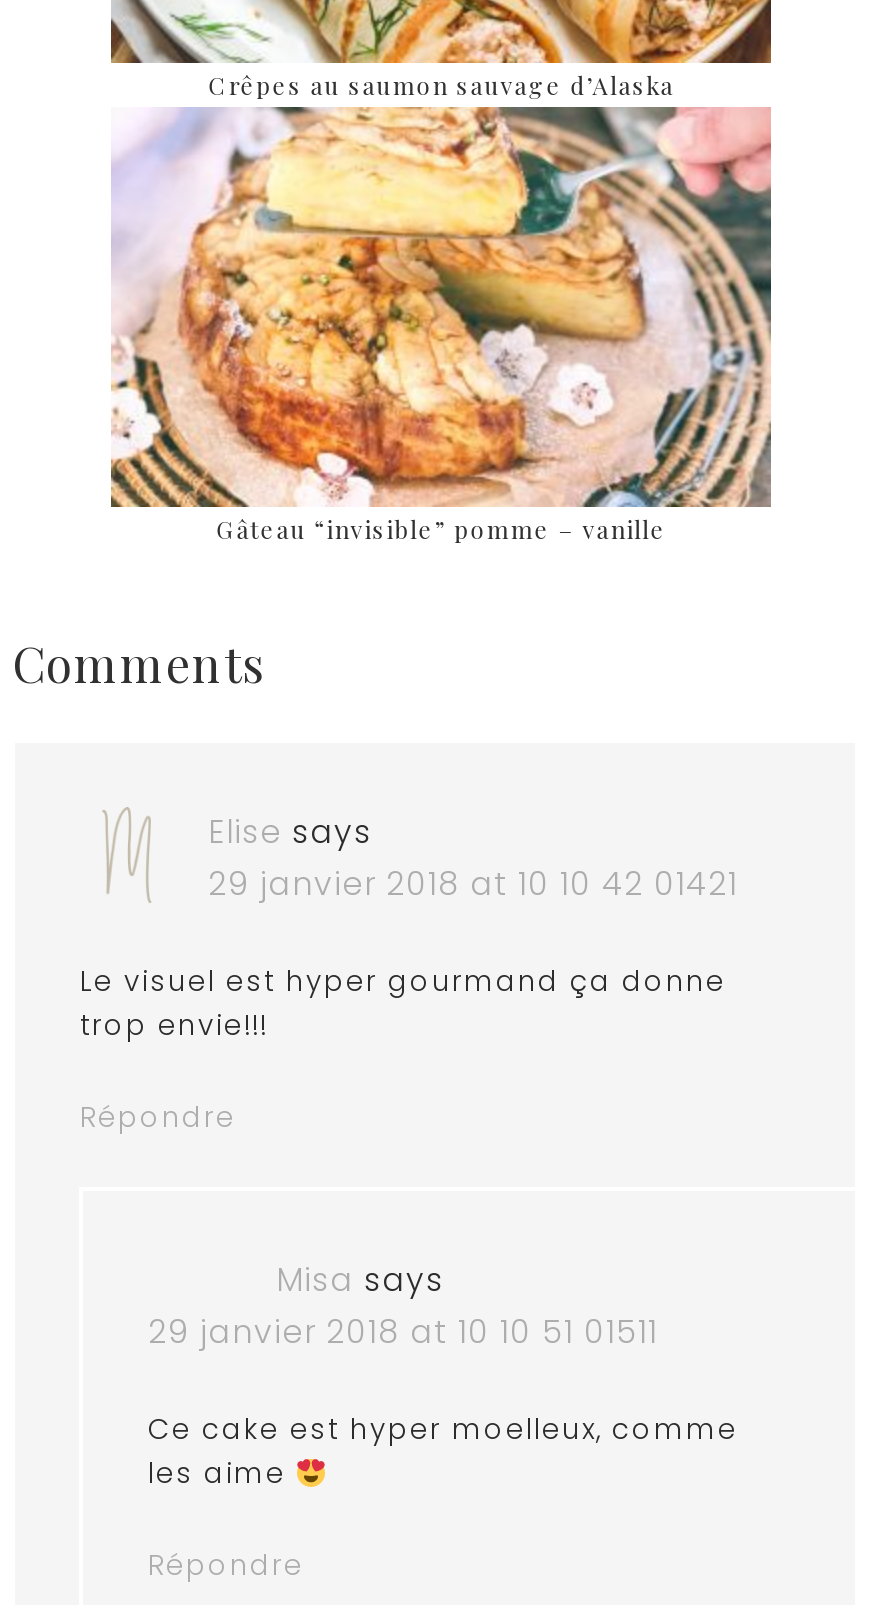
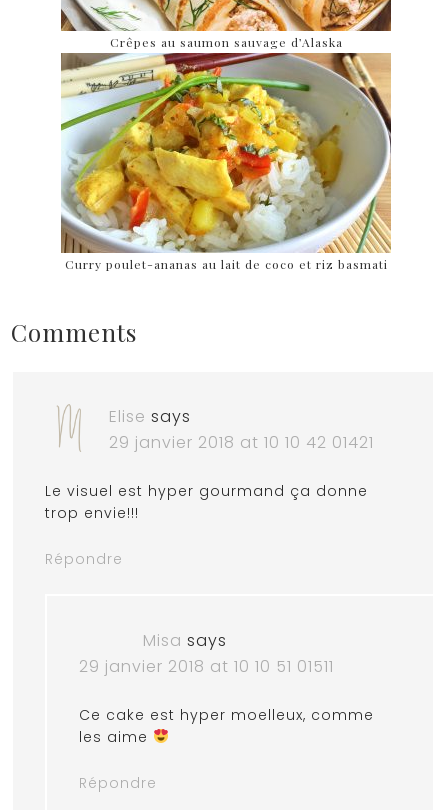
[111,106,773,545] [image] | Gâteau “invisible” pomme – vanille -> [60,52,392,272] [image] | Curry poulet-ananas au lait de coco et riz basmati

